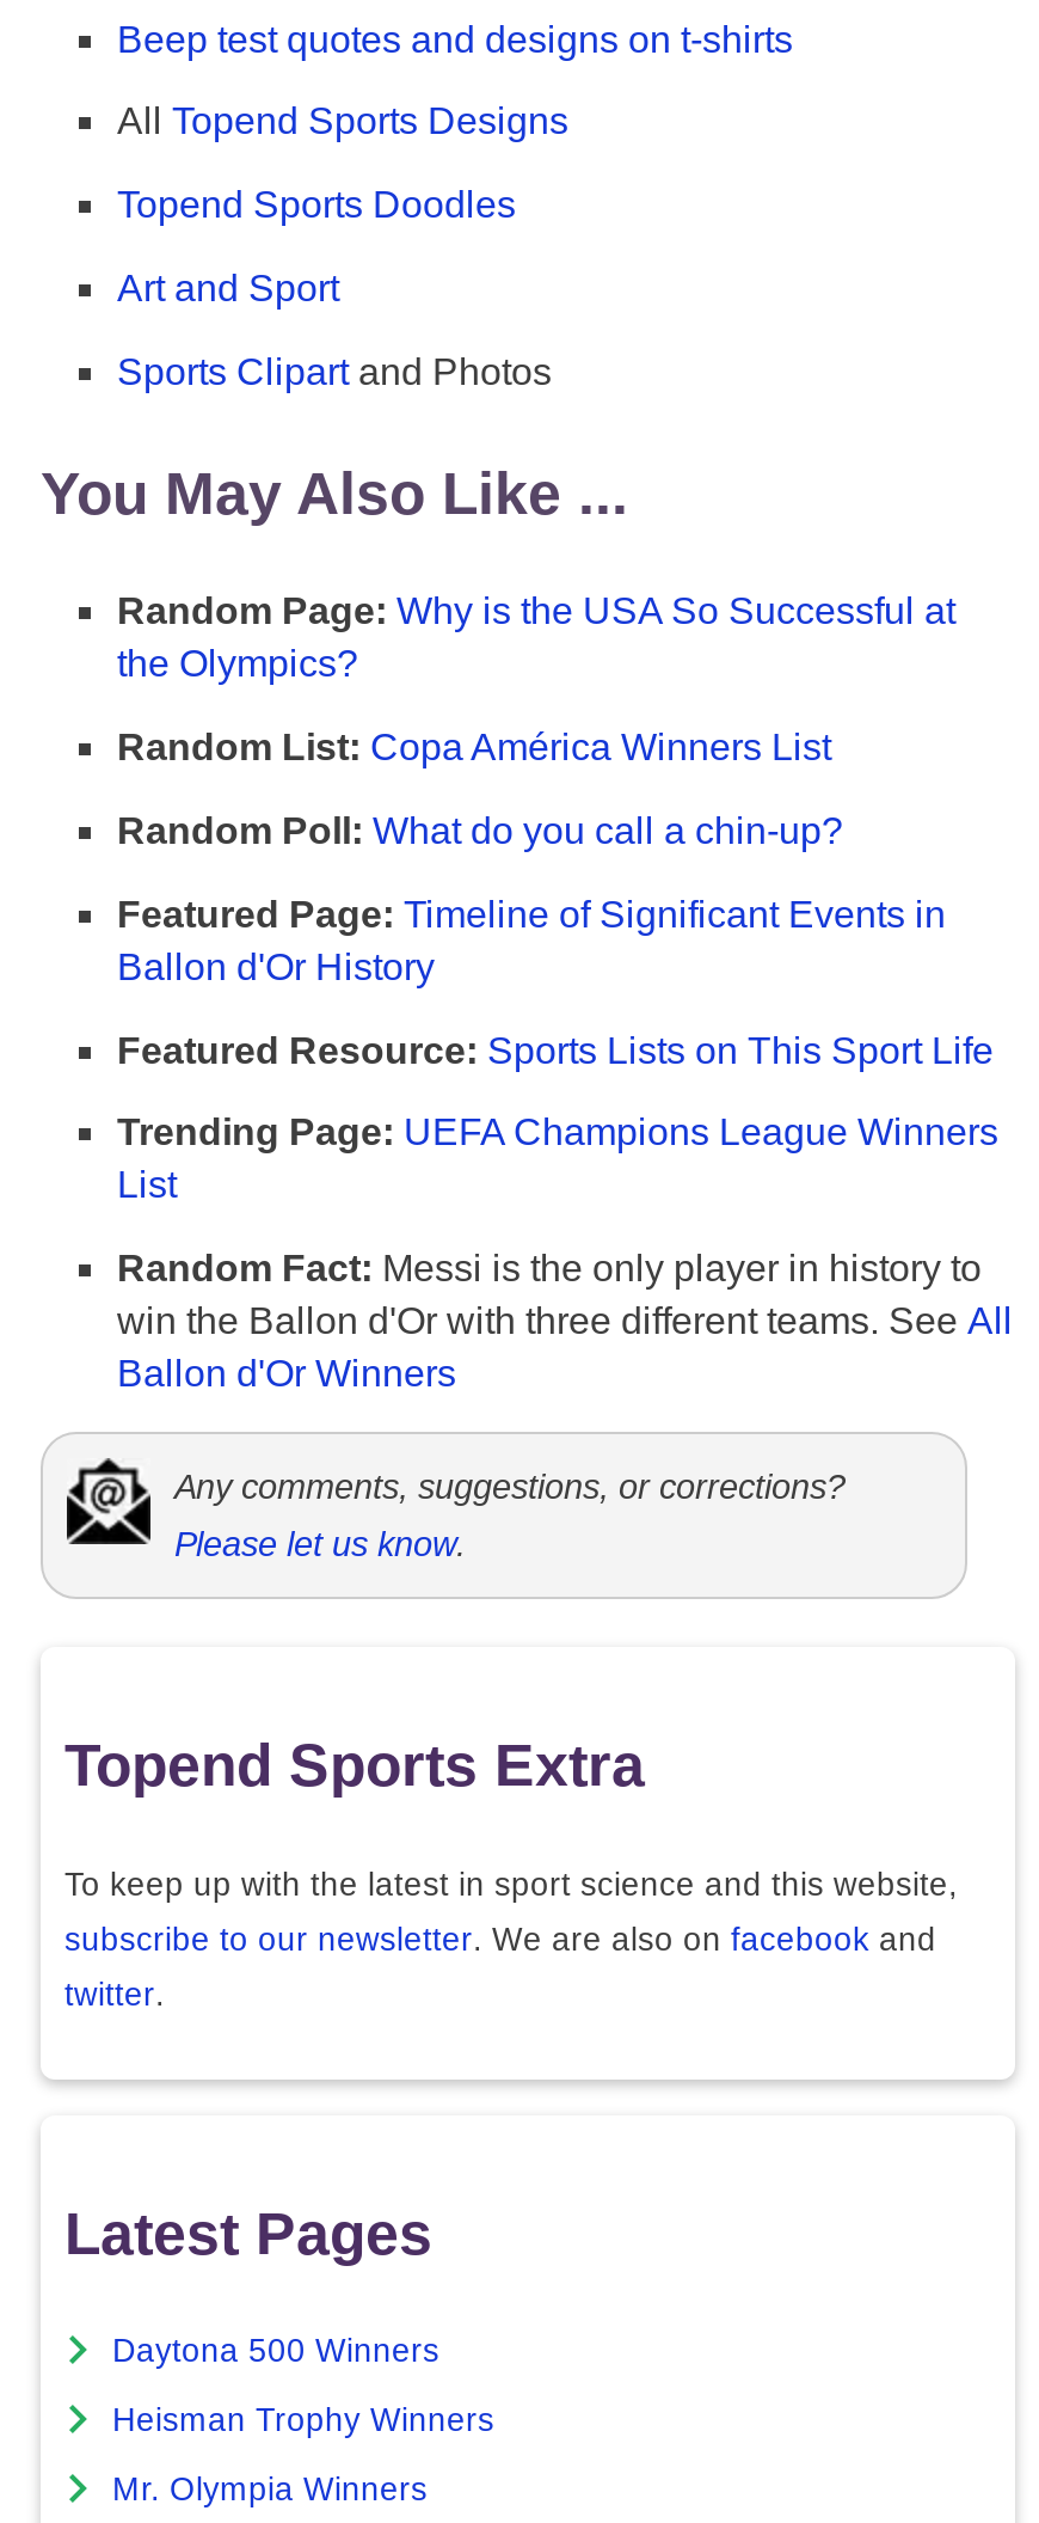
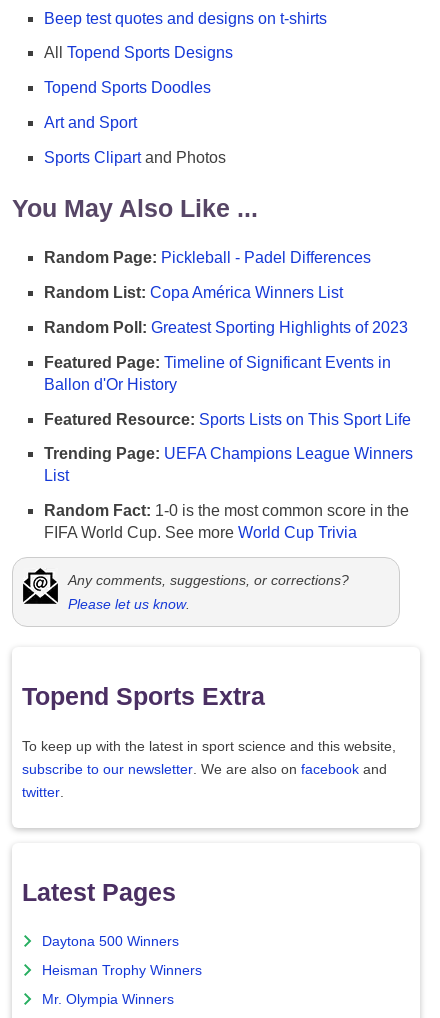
[117,591,955,684] Random Page: Why is the USA So Successful at | the Olympics? -> [44,249,371,266] Random Page: Pickleball - Padel Differences
[117,810,843,851] Random Poll: What do you call a chin-up? -> [44,319,408,336] Random Poll: Greatest Sporting Highlights of 2023
[117,1248,1013,1394] Random Fact: Messi is the only player in history to | win the Ballon d'Or with three different teams. See All | Ballon d'Or Winners -> [44,502,409,541] Random Fact: 1-0 is the most common score in the | FIFA World Cup. See more World Cup Trivia

